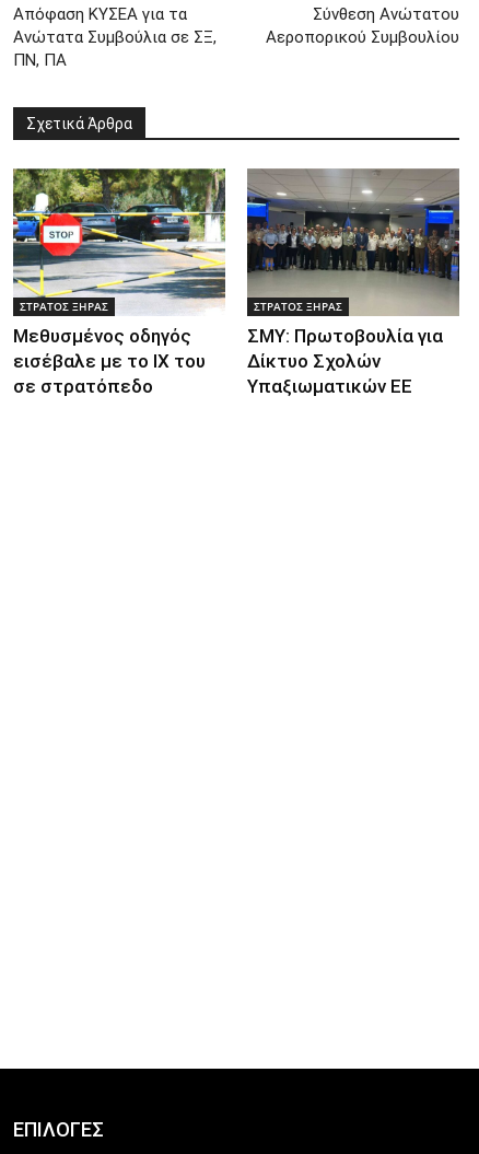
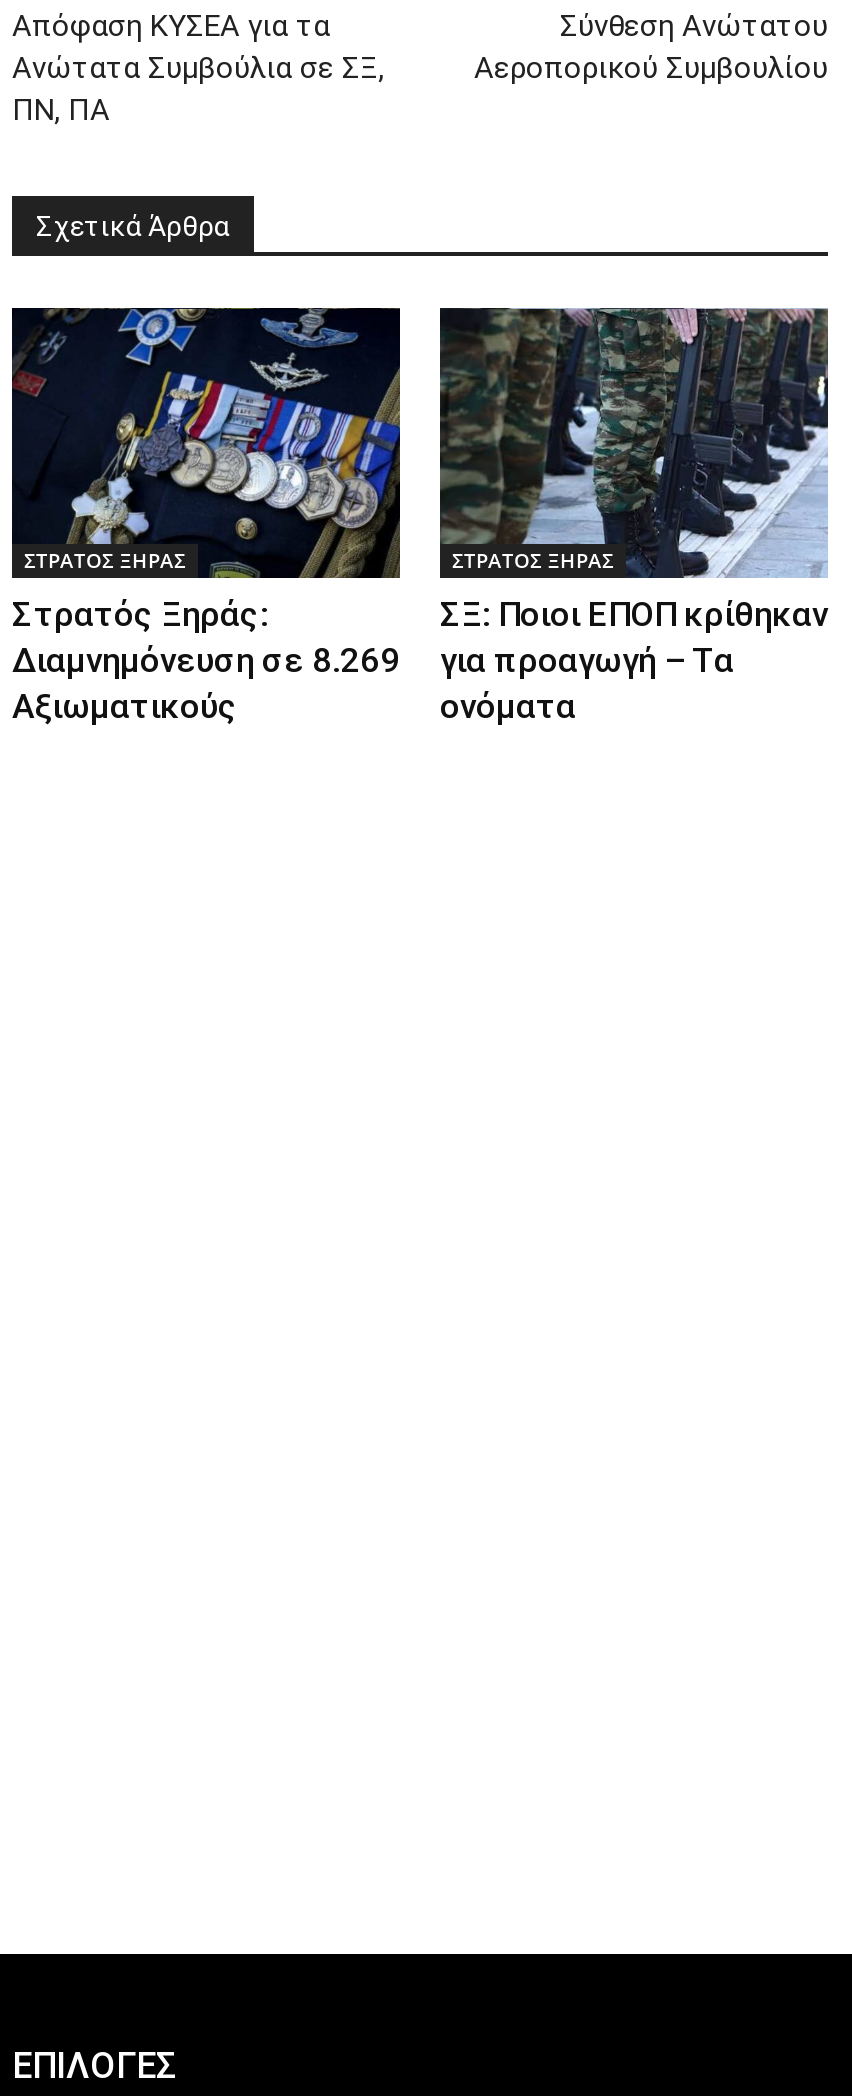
[12,167,226,398] [image] | Μεθυσμένος οδηγός | εισέβαλε με το ΙΧ του | σε στρατόπεδο -> [10,306,402,727] [image] | Στρατός Ξηράς: | Διαμνημόνευση σε 8.269 | Αξιωματικούς
[246,168,460,398] [image] | ΣΜΥ: Πρωτοβουλία για | Δίκτυο Σχολών | Υπαξιωματικών ΕΕ -> [438,308,828,727] [image] | ΣΞ: Ποιοι ΕΠΟΠ κρίθηκαν | για προαγωγή – Τα | ονόματα

